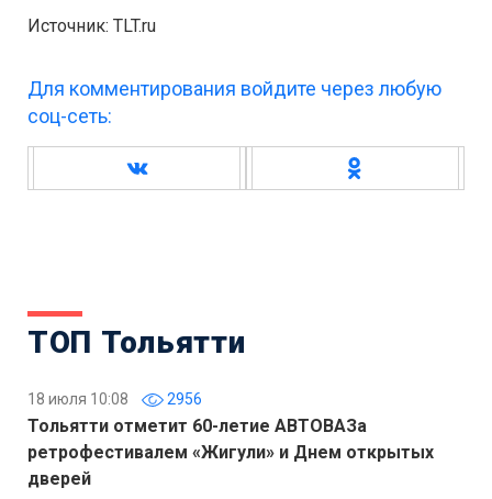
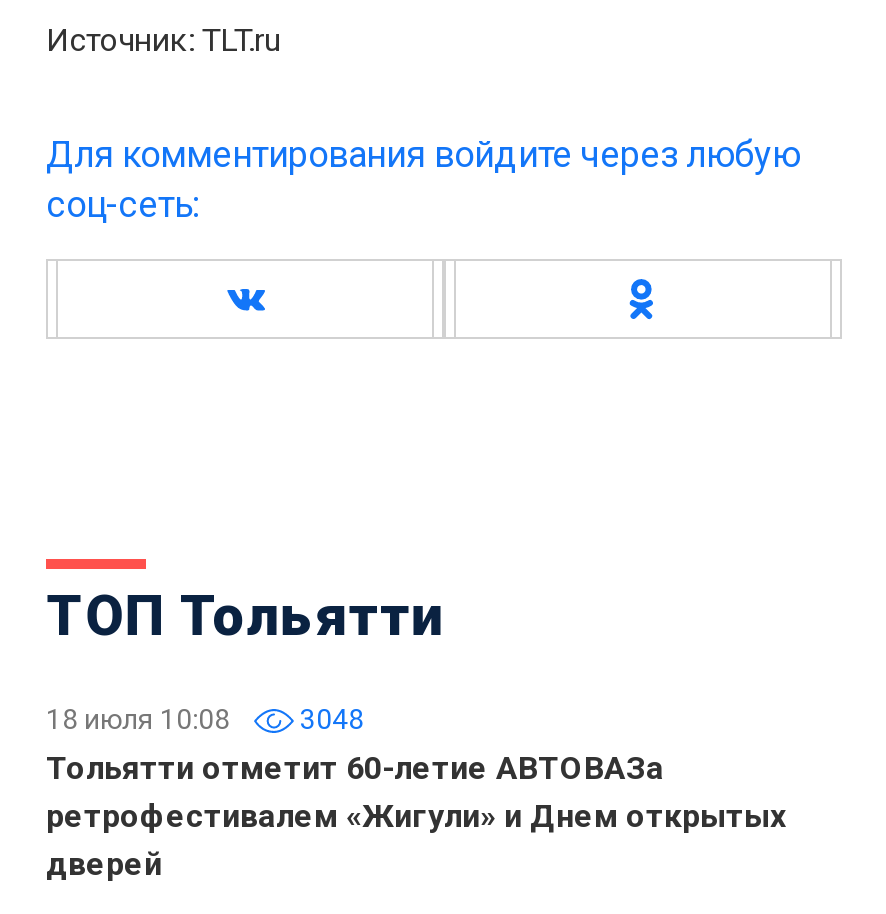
[27,390,202,408] 18 июля 10:08 2956 -> [46,703,364,735] 18 июля 10:08 3048

